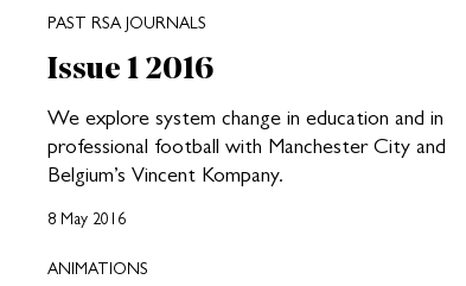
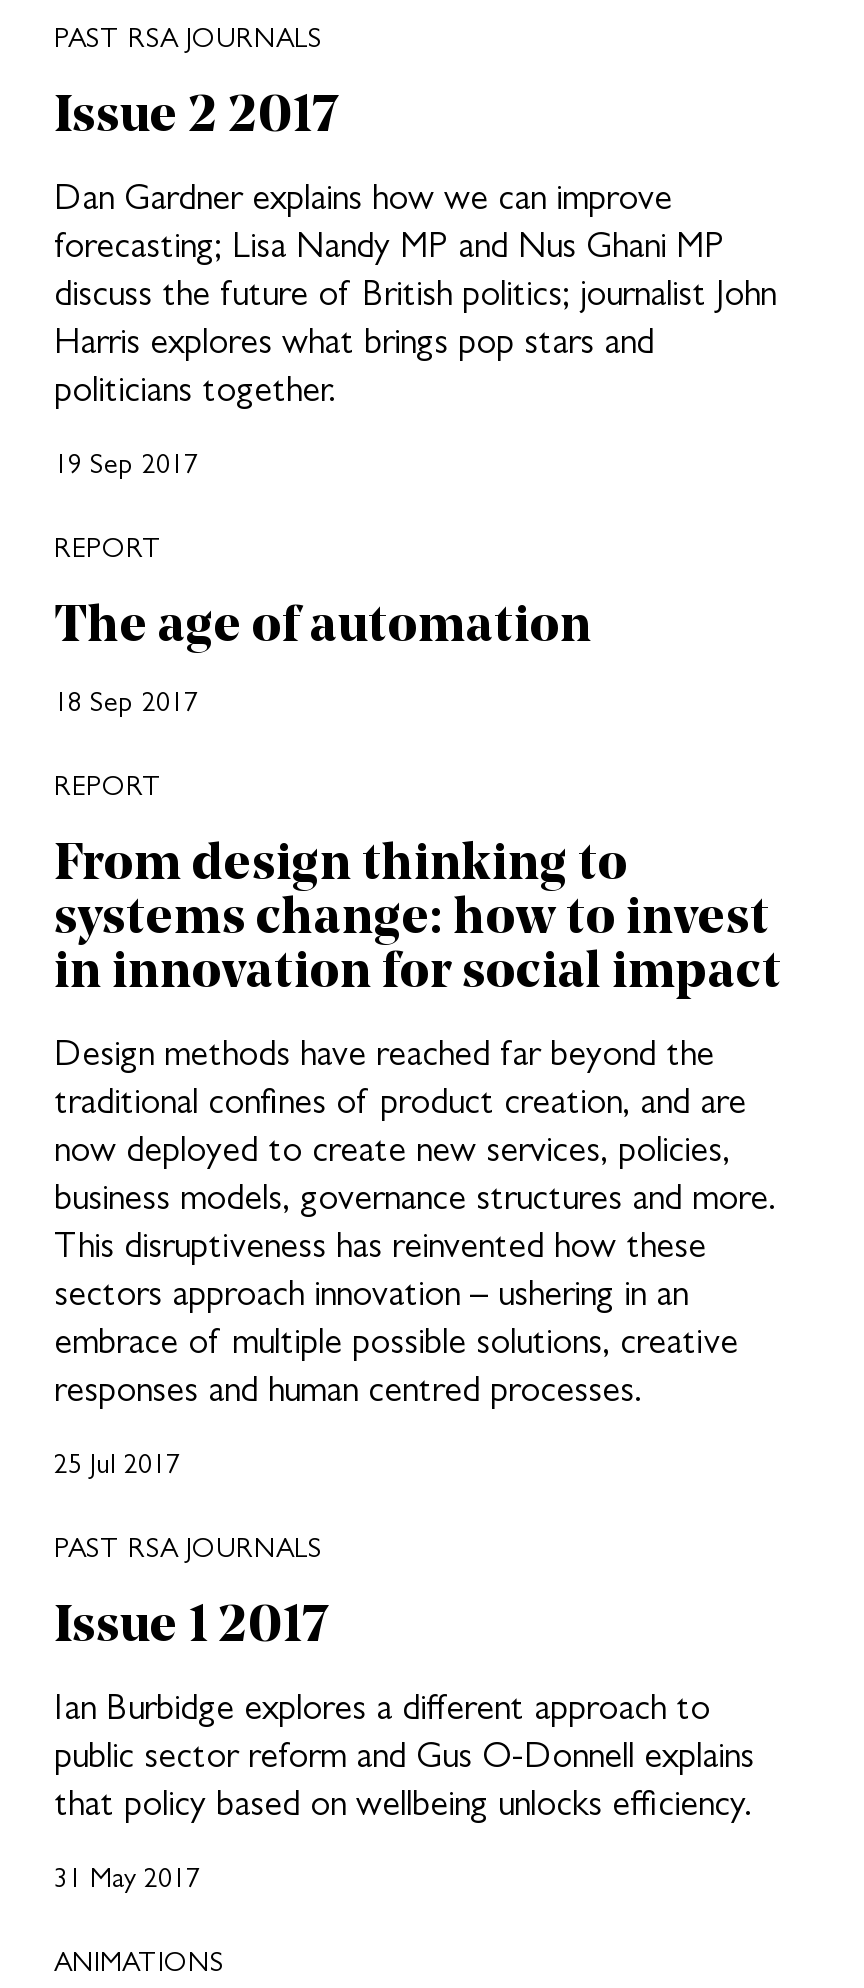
[47,48,446,227] Issue 1 2016 | We explore system change in education and in | professional football with Manchester City and | Belgium’s Vincent Kompany. | 8 May 2016 -> [54,80,782,1892] Issue 2 2017 | Dan Gardner explains how we can improve | forecasting; Lisa Nandy MP and Nus Ghani MP | discuss the future of British politics; journalist John | Harris explores what brings pop stars and | politicians together. | 19 Sep 2017 | REPORT | The age of automation | 18 Sep 2017 | REPORT | From design thinking to | systems change: how to invest | in innovation for social impact | Design methods have reached far beyond the | traditional confines of product creation, and are | now deployed to create new services, policies, | business models, governance structures and more. | This disruptiveness has reinvented how these | sectors approach innovation – ushering in an | embrace of multiple possible solutions, creative | responses and human centred processes. | 25 Jul 2017 | PAST RSA JOURNALS | Issue 1 2017 | Ian Burbidge explores a different approach to | public sector reform and Gus O-Donnell explains | that policy based on wellbeing unlocks efficiency. | 31 May 2017

